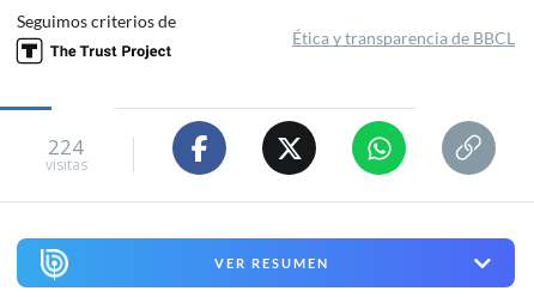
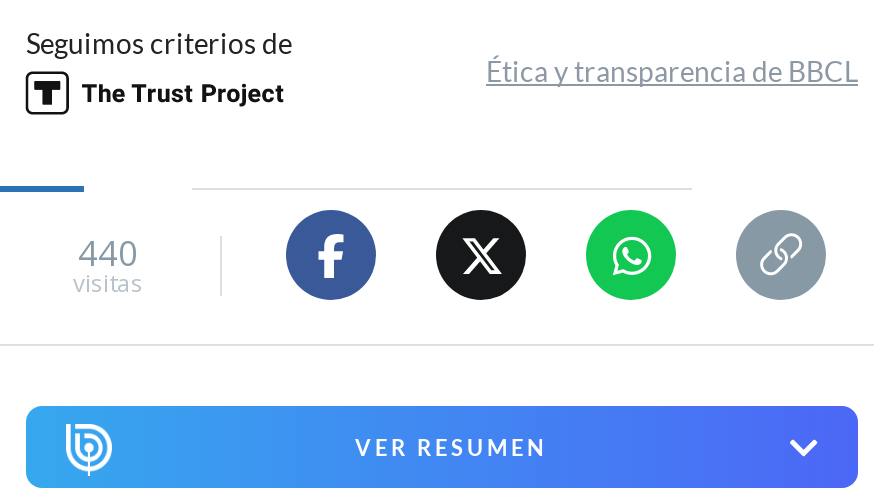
[48,133,84,160] 224 -> [78,230,138,276] 440

